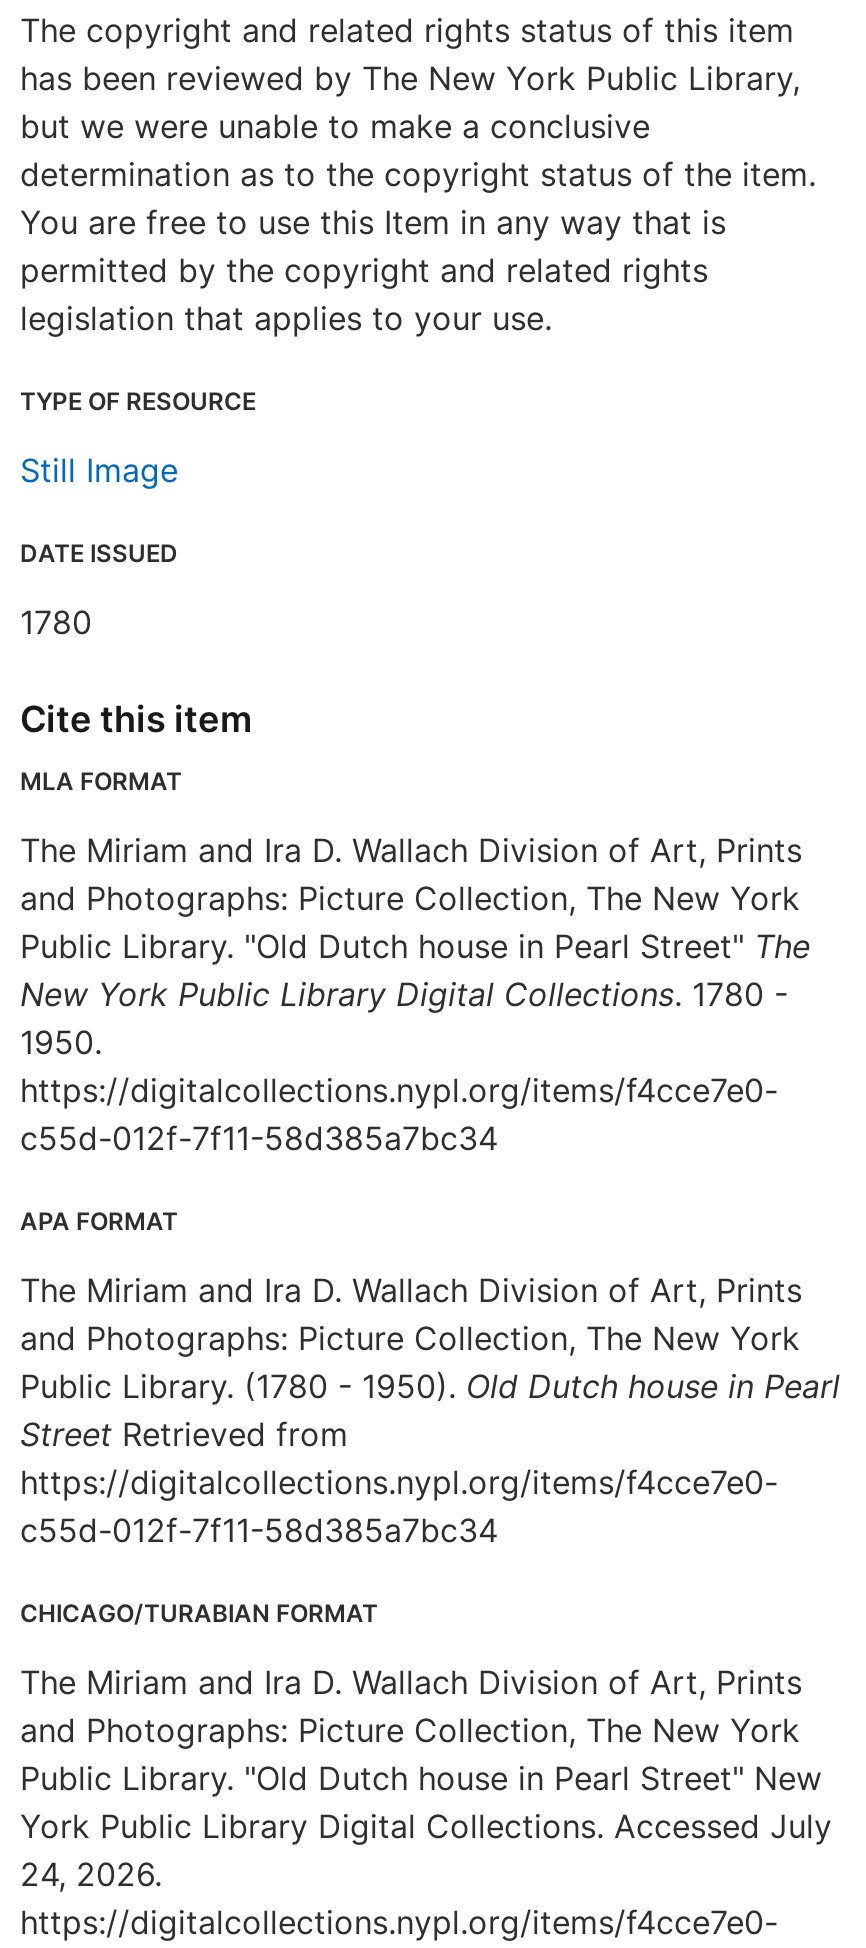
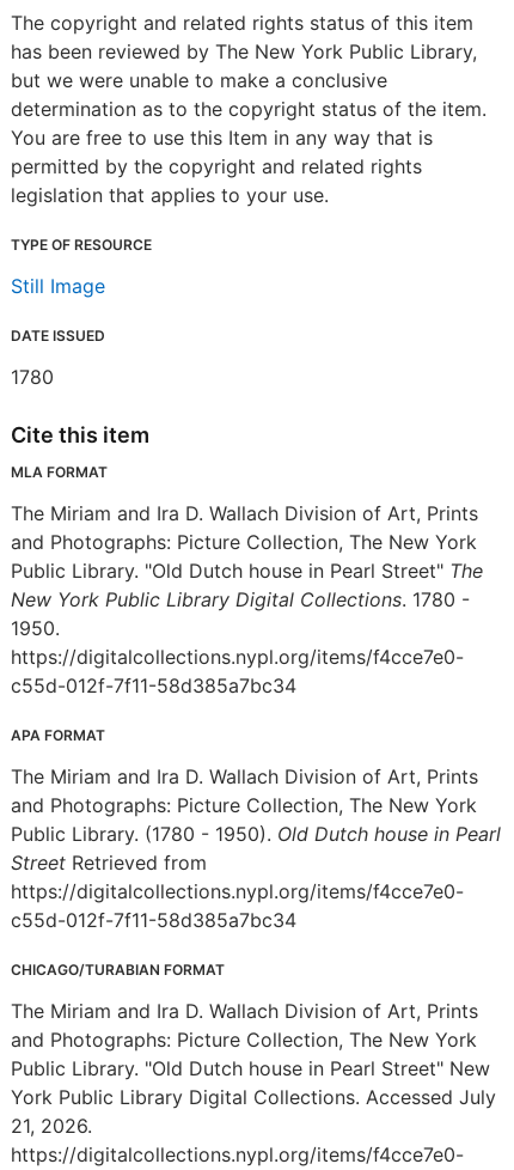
[20,1854,162,1894] 24, 2026. -> [11,1114,92,1138] 21, 2026.

